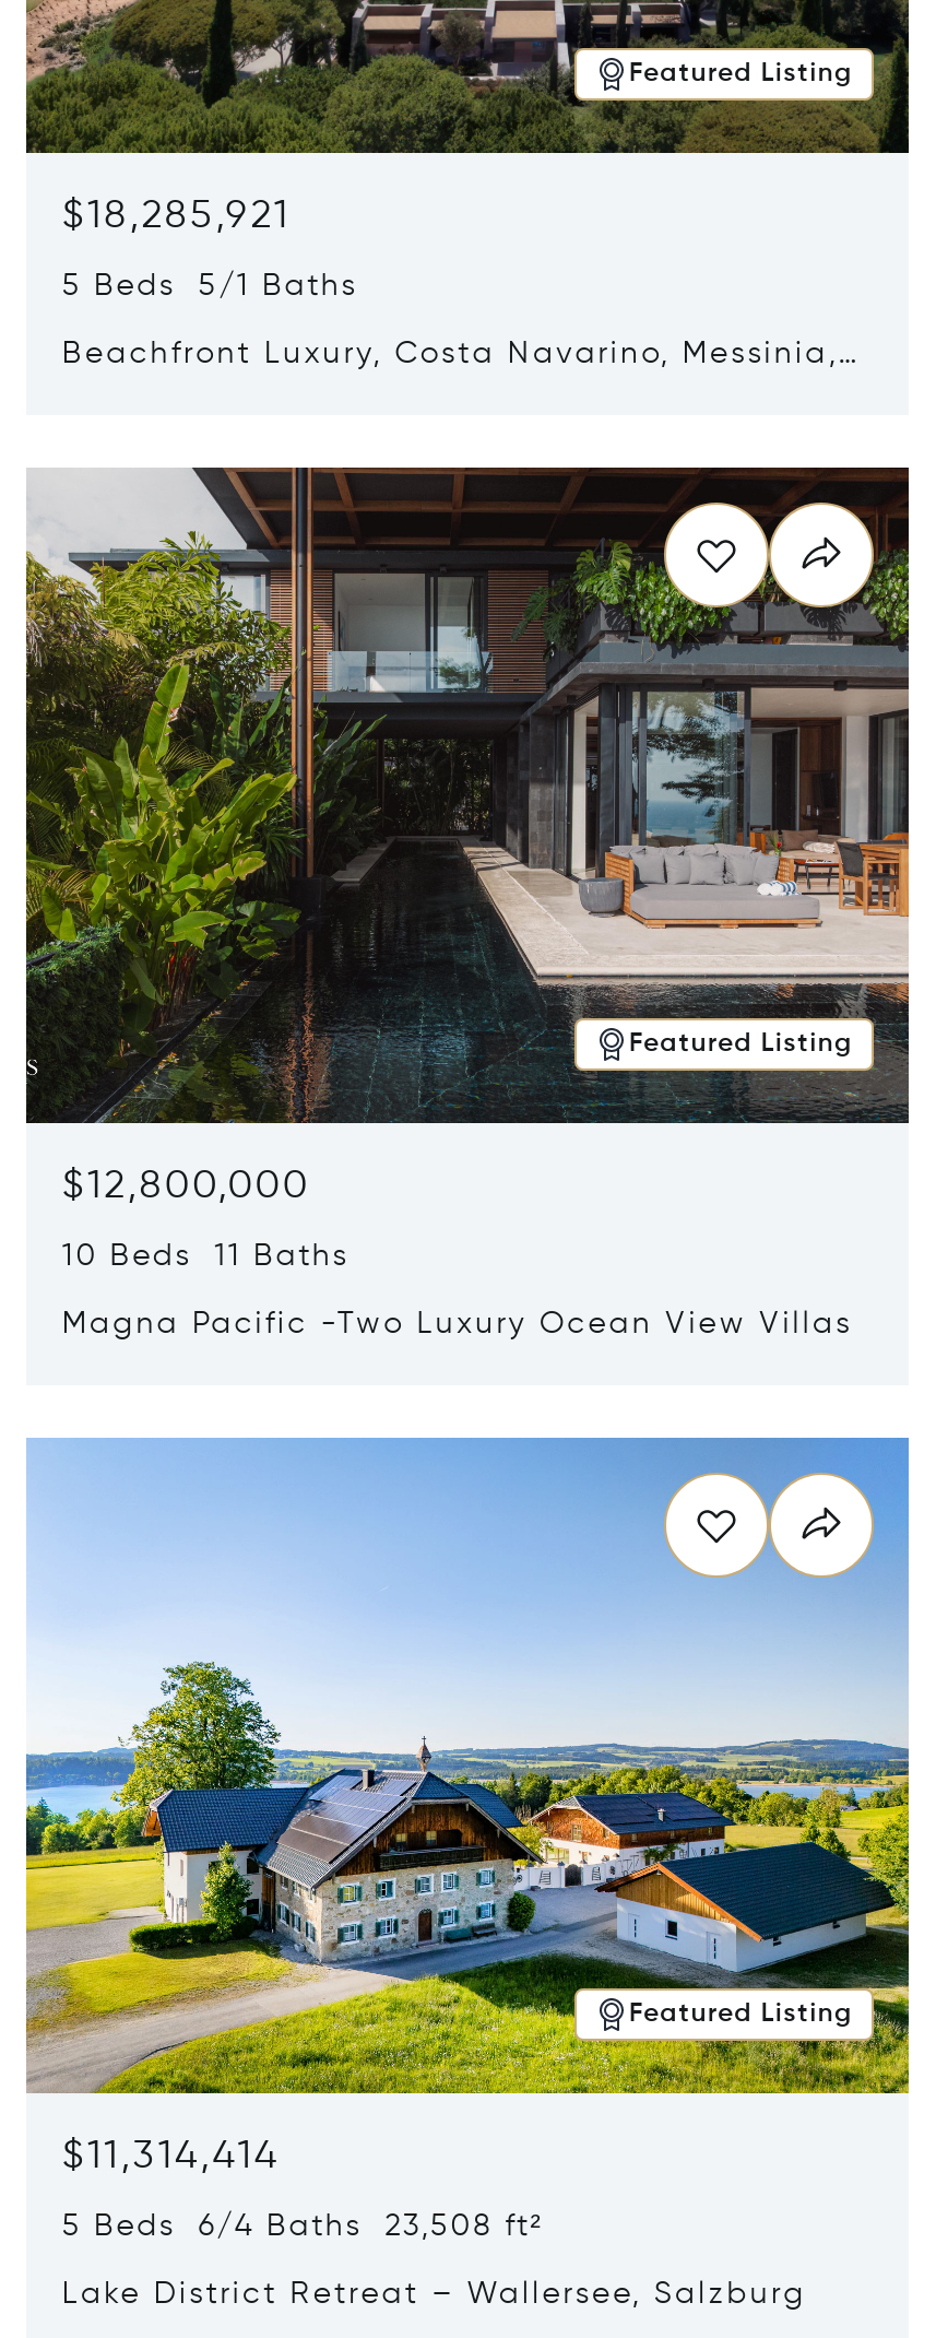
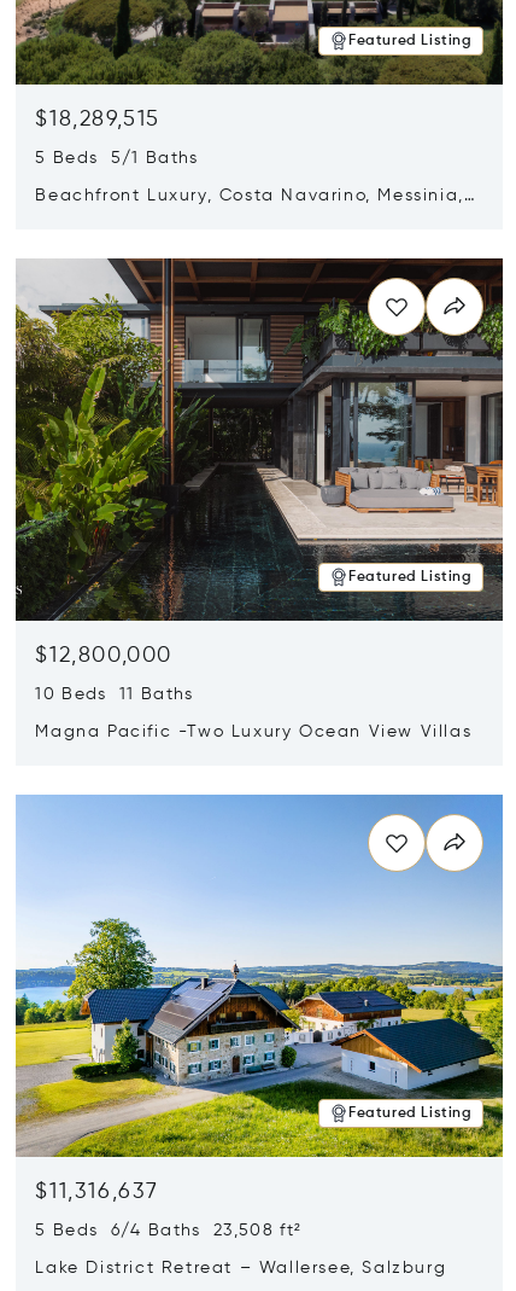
[62,197,291,236] $18,285,921 -> [35,109,160,130] $18,289,515
[62,2137,280,2176] $11,314,414 -> [35,1181,159,1203] $11,316,637

